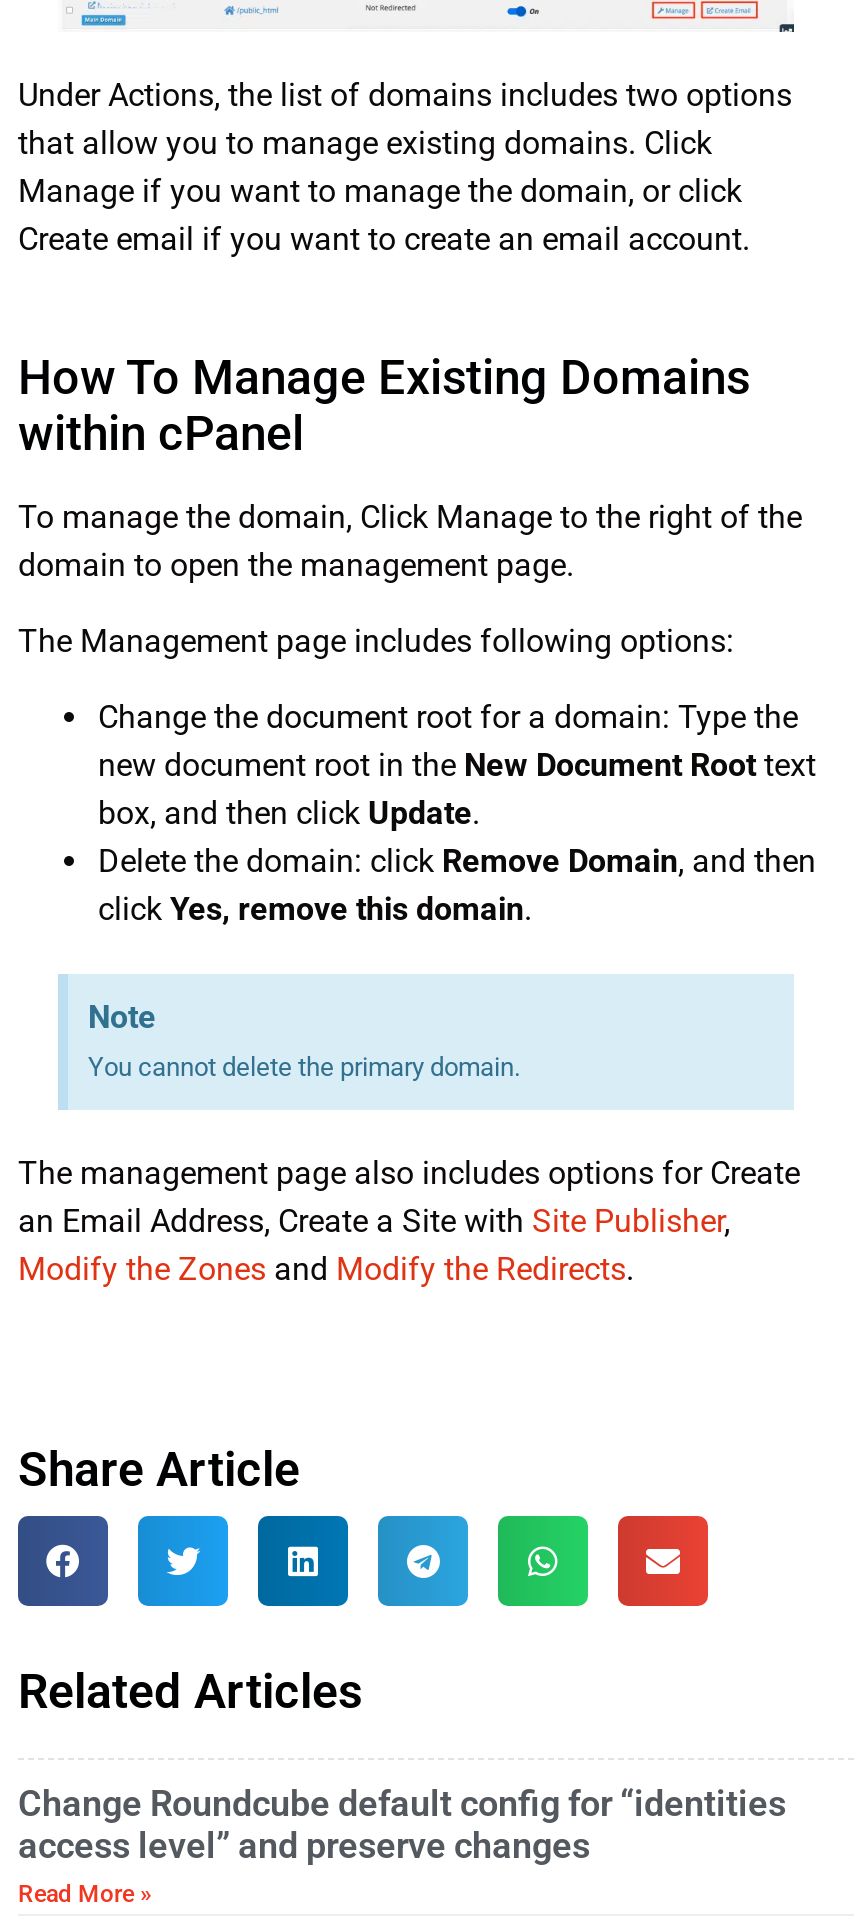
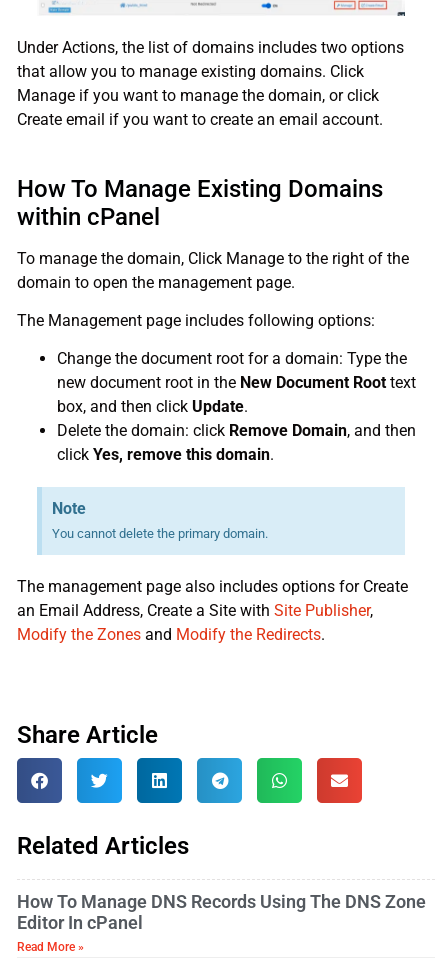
[18,1782,786,1866] Change Roundcube default config for “identities | access level” and preserve changes -> [17,891,426,933] How To Manage DNS Records Using The DNS Zone | Editor In cPanel

